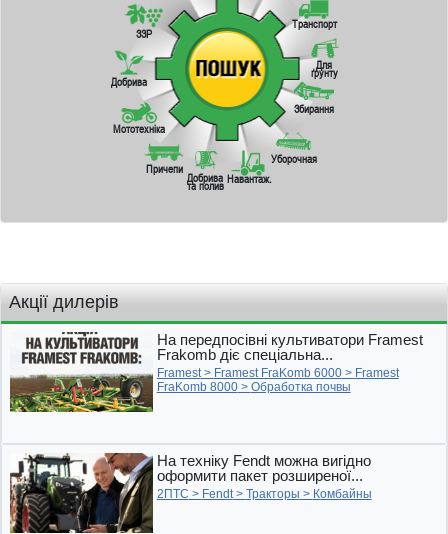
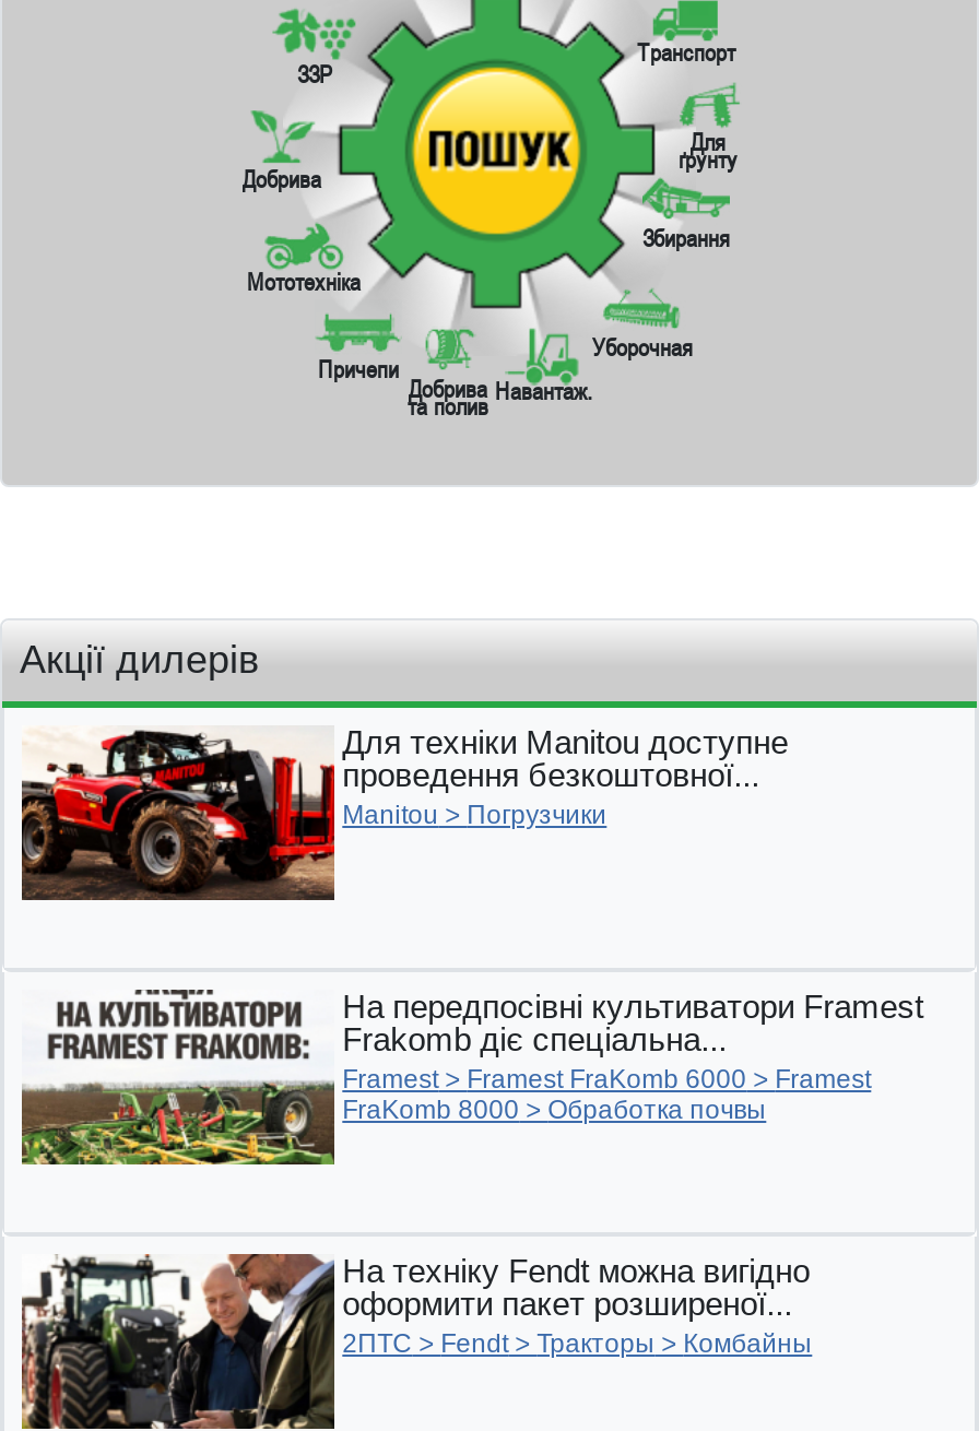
none -> [20,723,788,902] [image] | Для техніки Manitou доступне | проведення безкоштовної... | Manitou > Погрузчики

